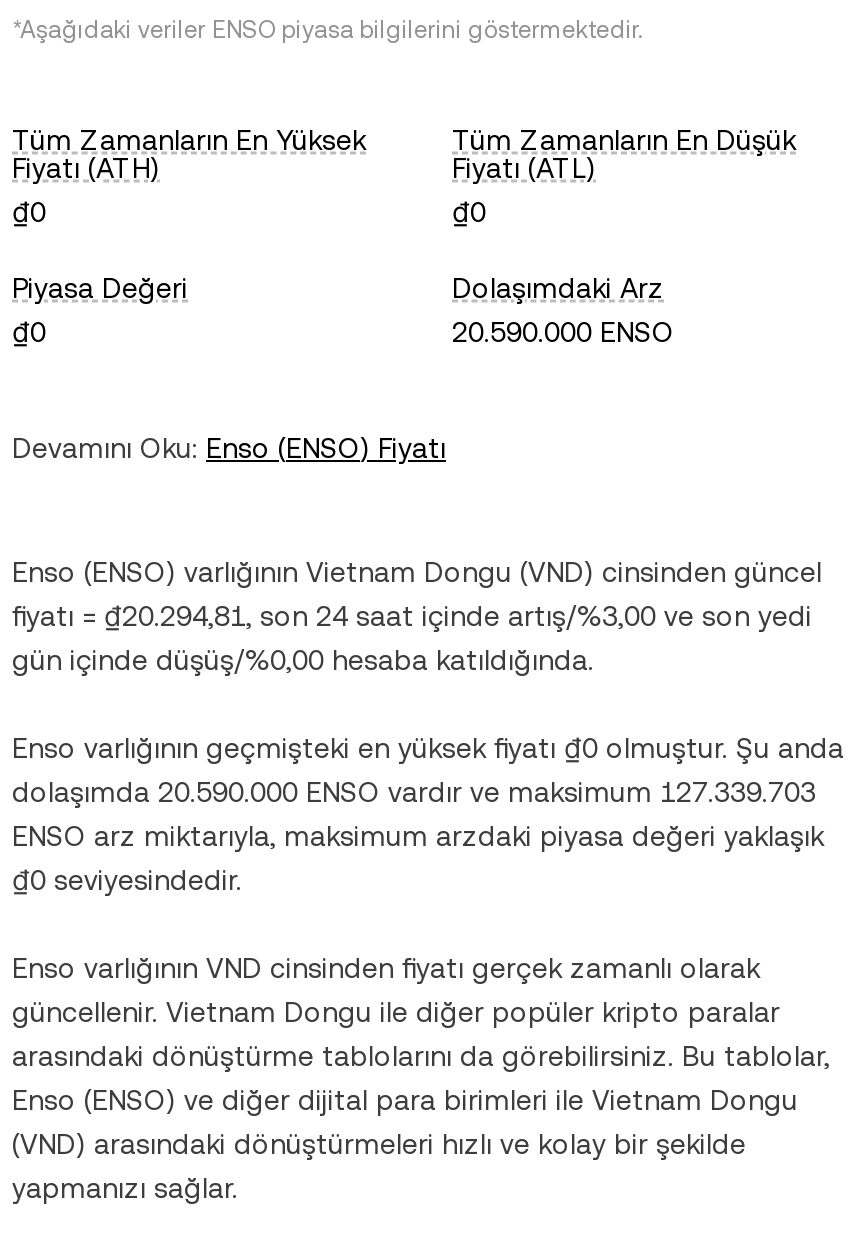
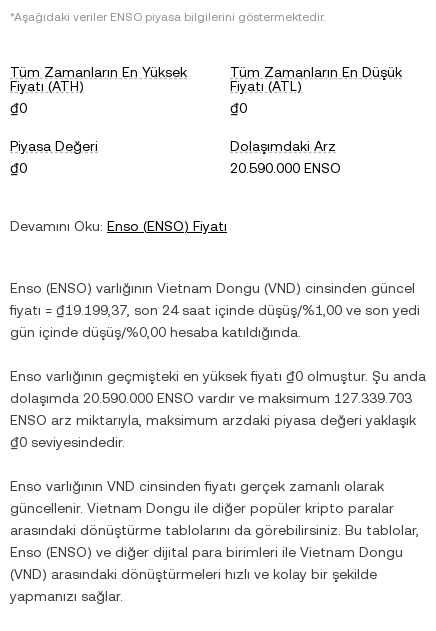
[12,600,812,632] fiyatı = ₫20.294,81, son 24 saat içinde artış/%3,00 ve son yedi -> [10,302,420,318] fiyatı = ₫19.199,37, son 24 saat içinde düşüş/%1,00 ve son yedi

